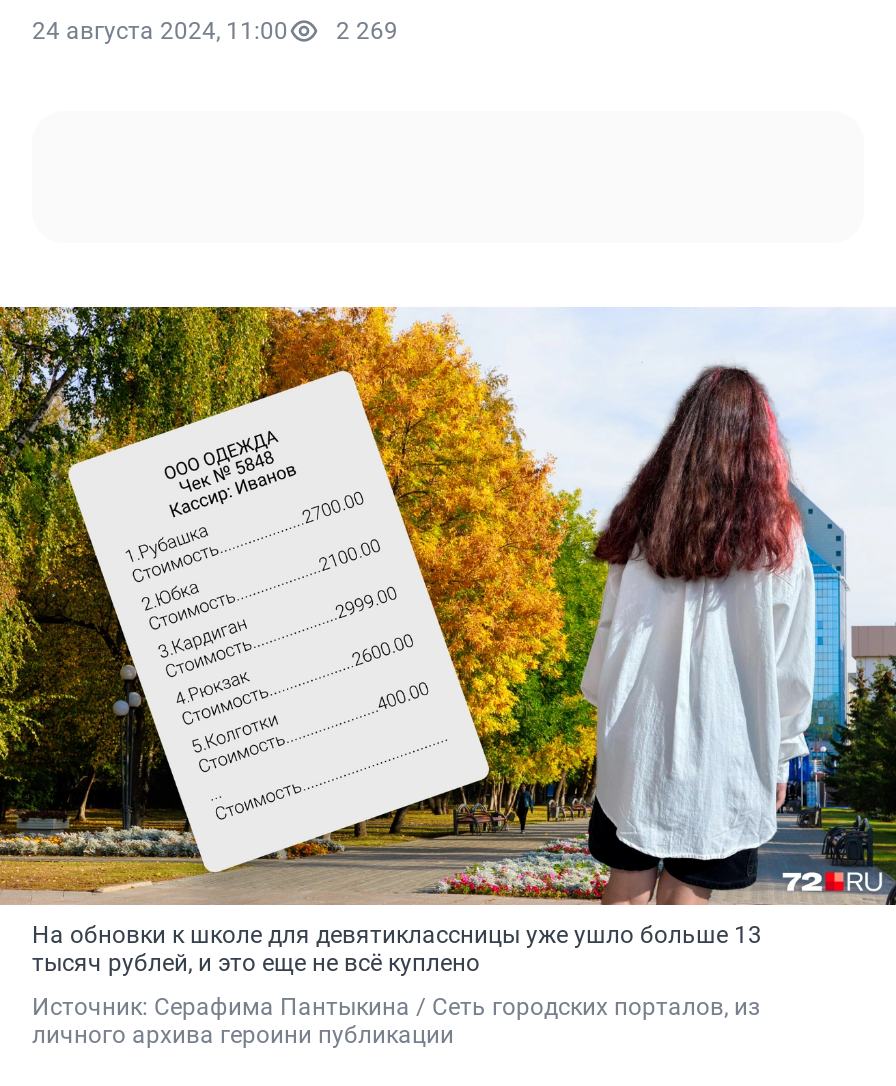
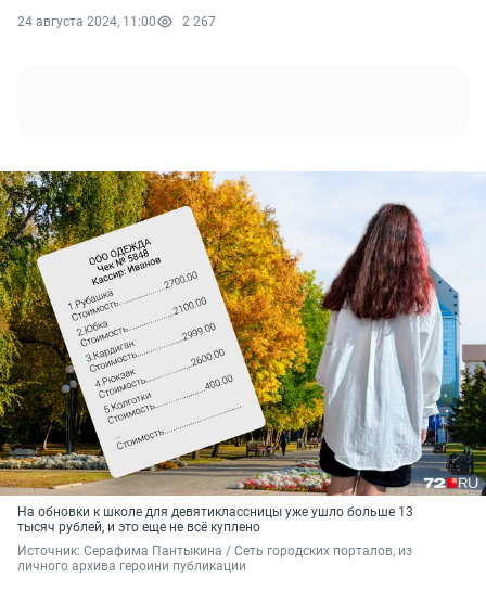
[32,17,398,45] 24 августа 2024, 11:00 2 269 -> [17,14,216,29] 24 августа 2024, 11:00 2 267

